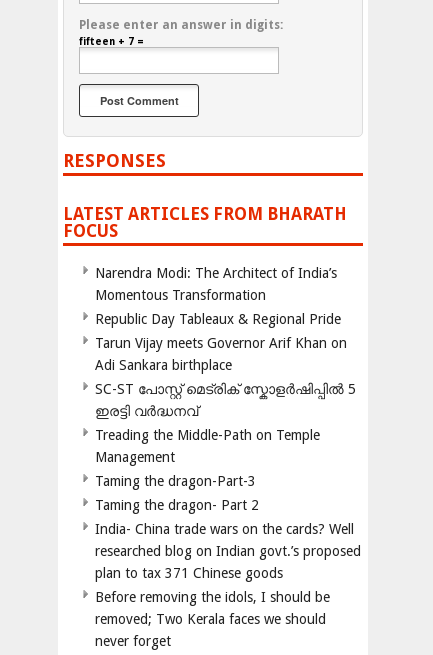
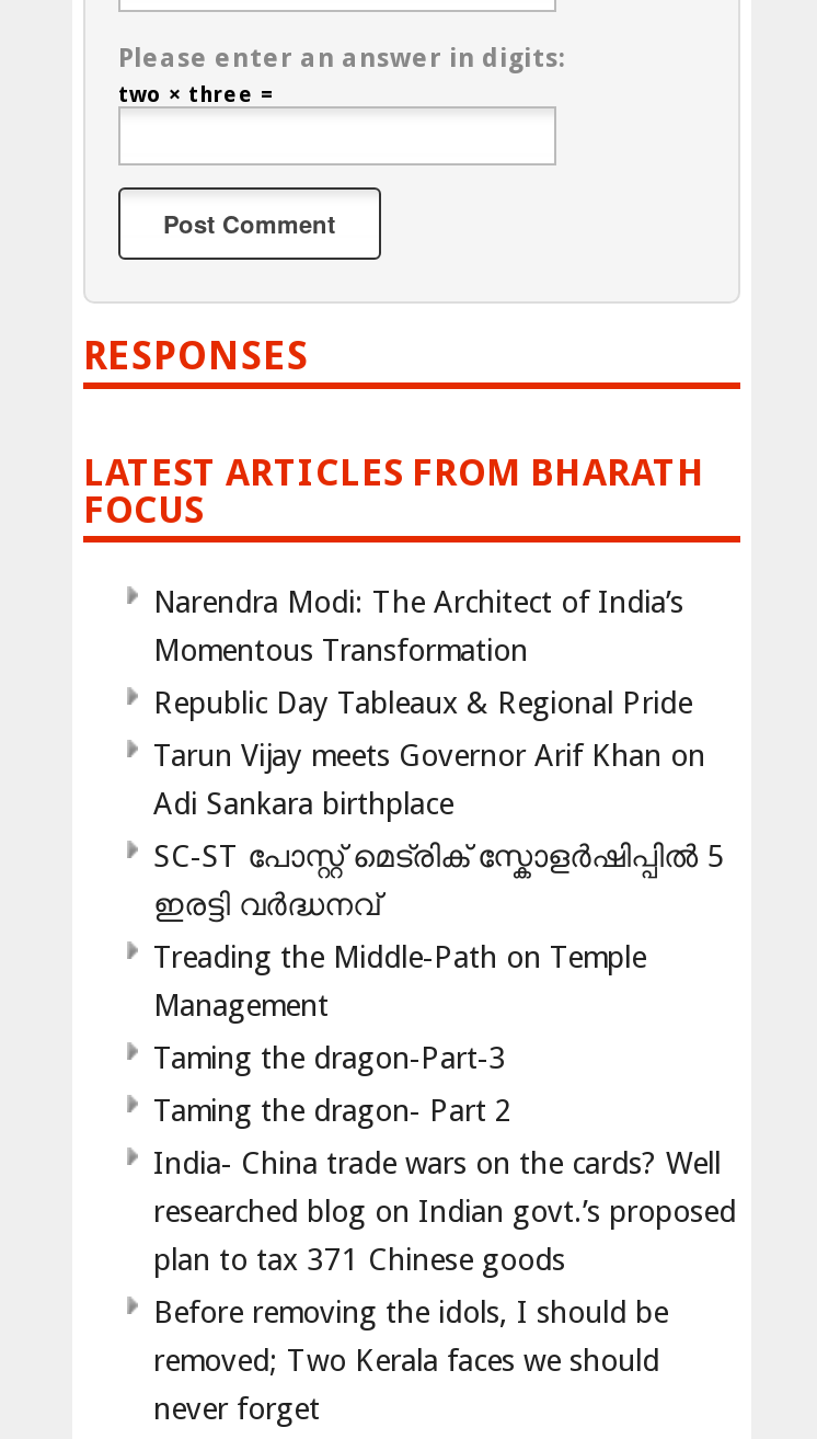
[79,36,144,47] fifteen + 7 = -> [118,83,276,107] two × three =

